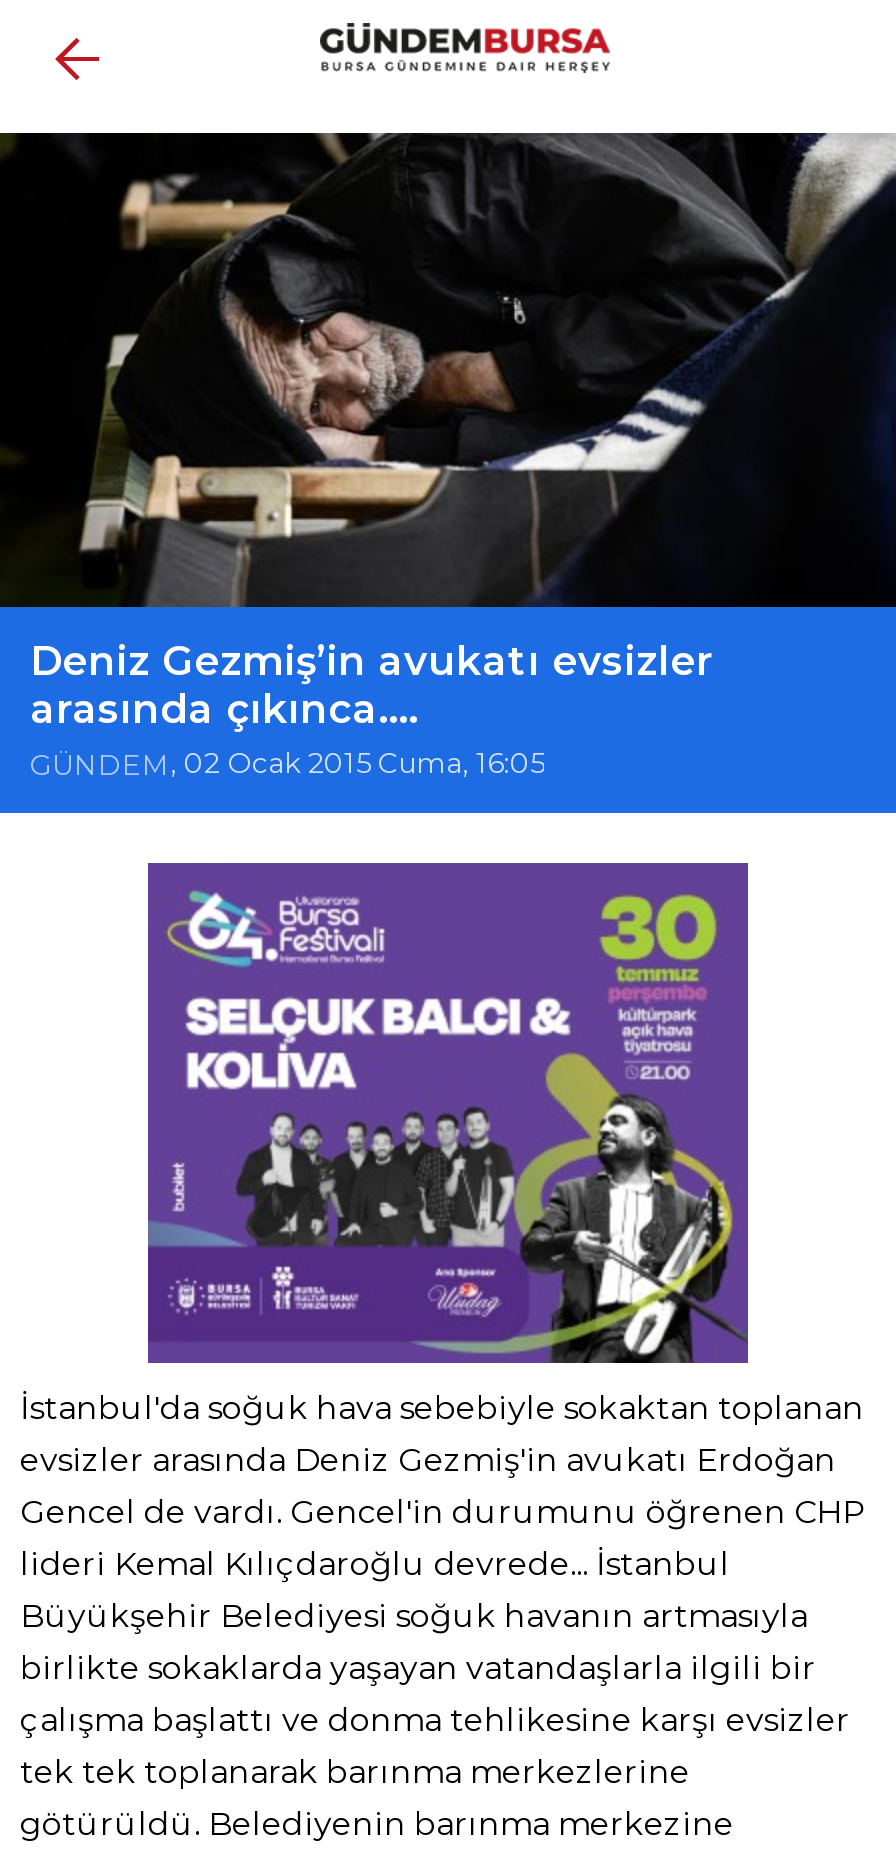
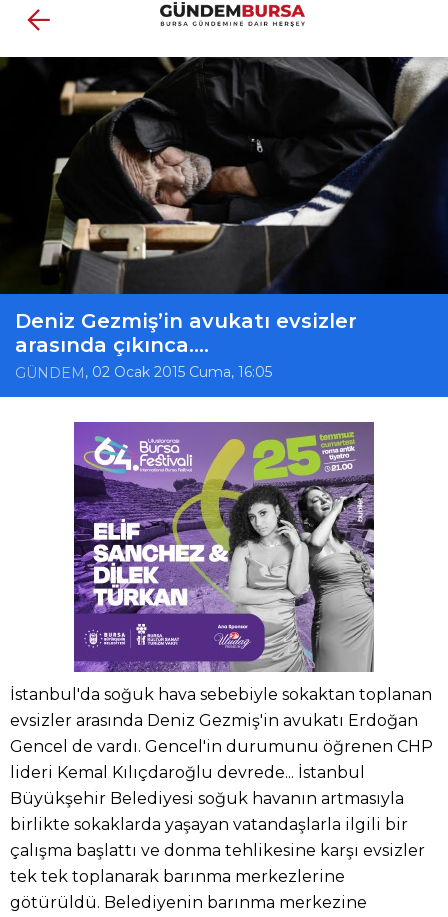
[146,867,750,1363] [image] -> [73,423,375,672] [image]

